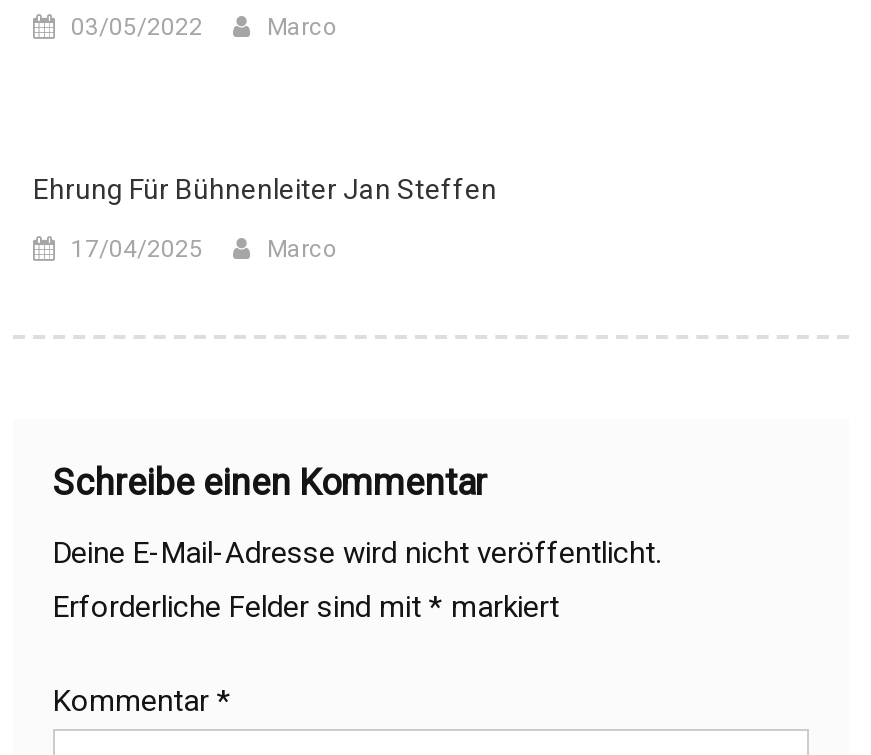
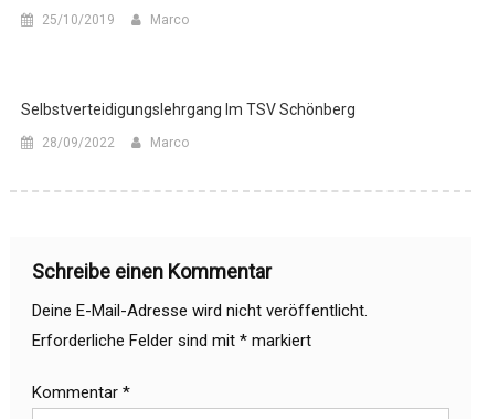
[71,13,203,41] 03/05/2022 -> [42,12,115,28] 25/10/2019
[33,173,497,205] Ehrung Für Bühnenleiter Jan Steffen -> [21,101,356,118] Selbstverteidigungslehrgang Im TSV Schönberg
[71,235,203,263] 17/04/2025 -> [42,135,115,150] 28/09/2022

